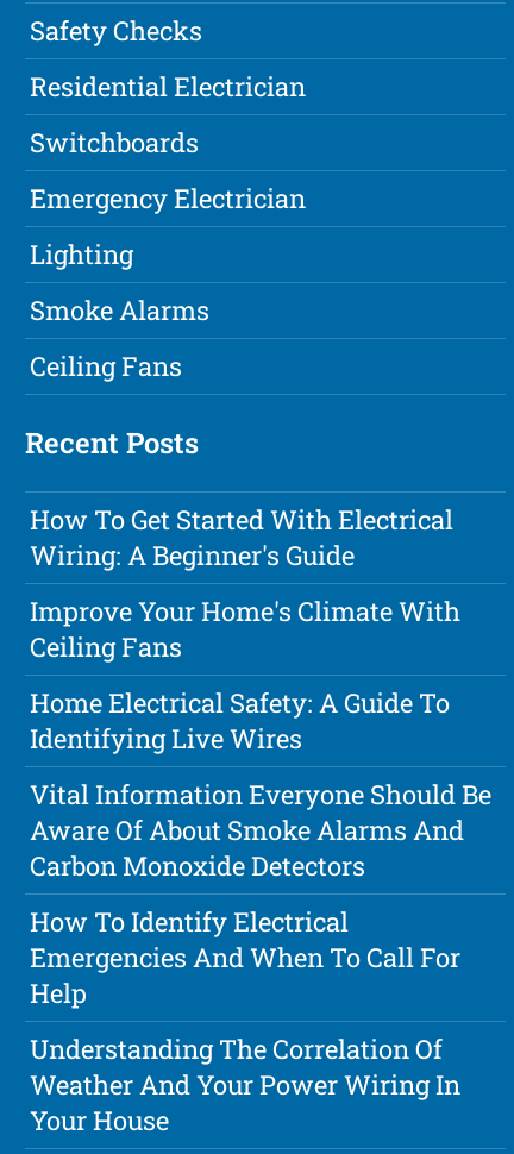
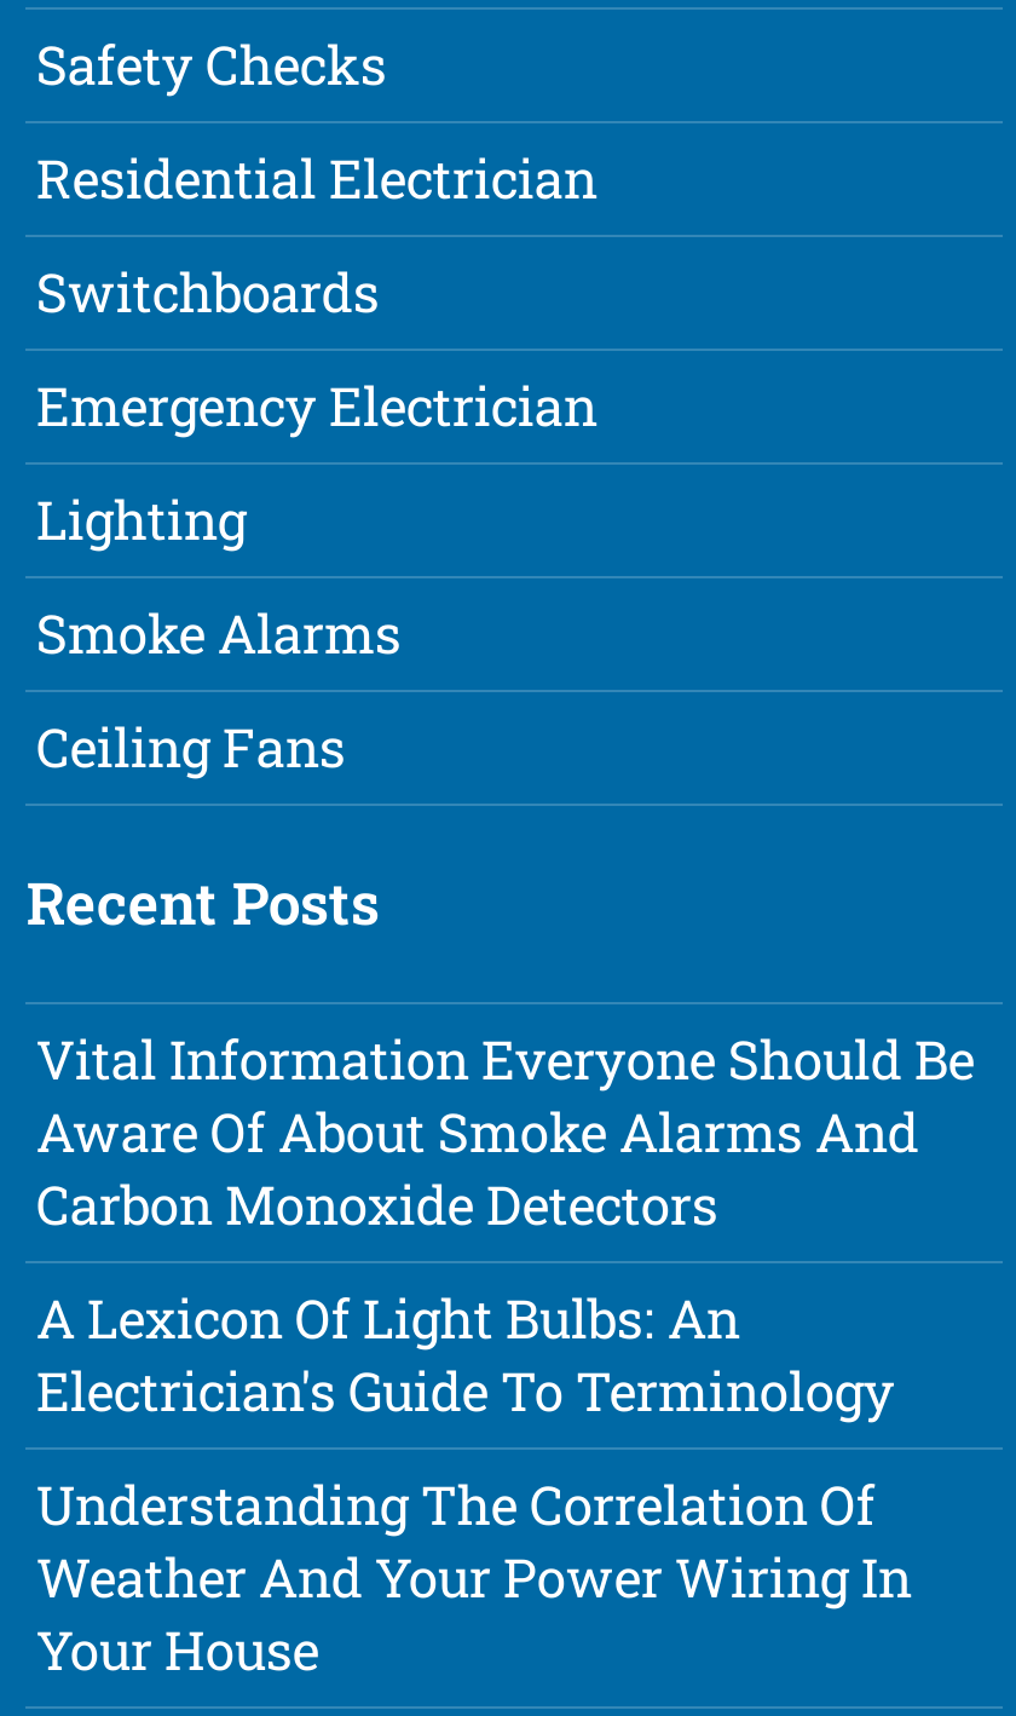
[30,502,461,756] How To Get Started With Electrical | Wiring: A Beginner's Guide | Improve Your Home's Climate With | Ceiling Fans | Home Electrical Safety: A Guide To | Identifying Live Wires -> none
[30,904,461,1010] How To Identify Electrical | Emergencies And When To Call For | Help -> [36,1283,895,1426] A Lexicon Of Light Bulbs: An | Electrician's Guide To Terminology

